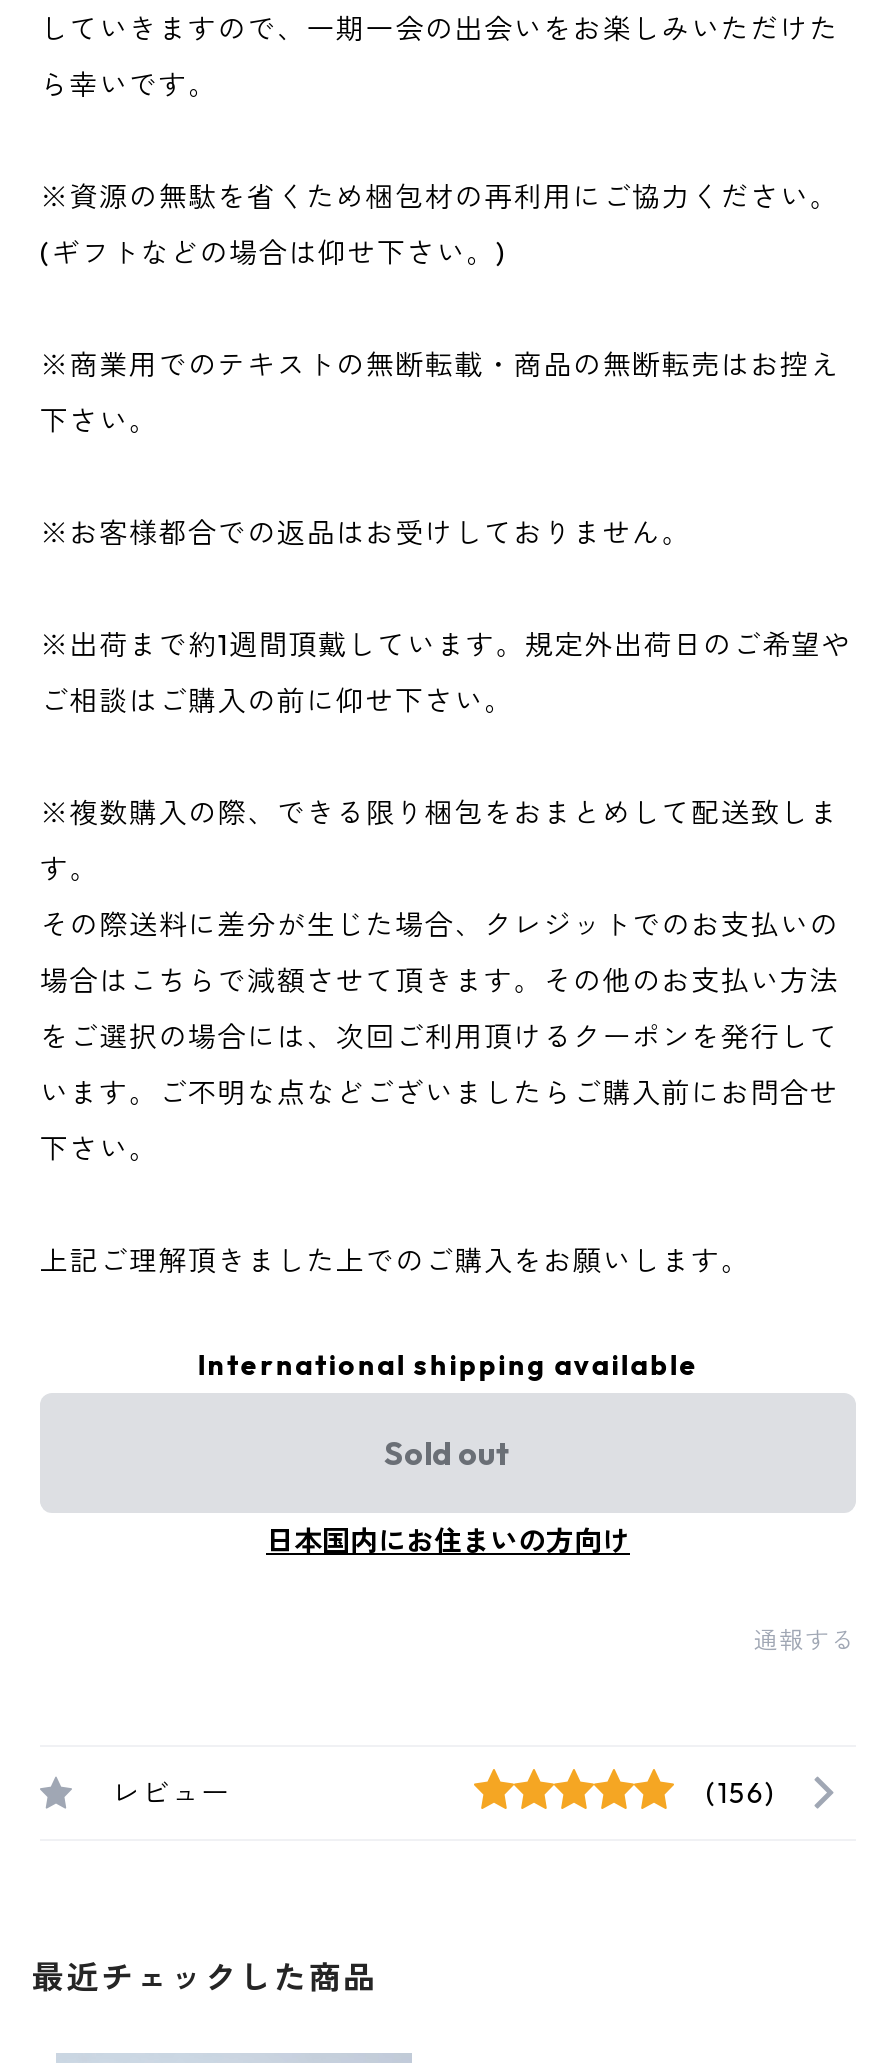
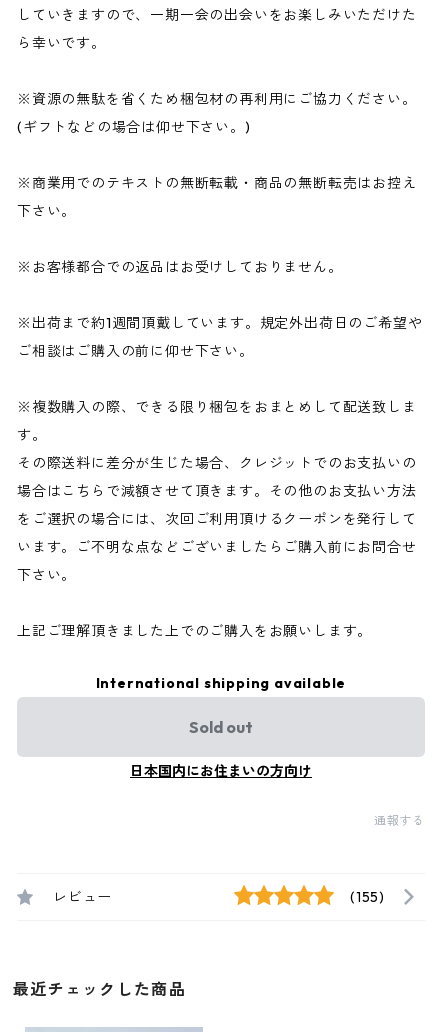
[706,1775,776,1811] (156) -> [350,888,385,906] (155)

